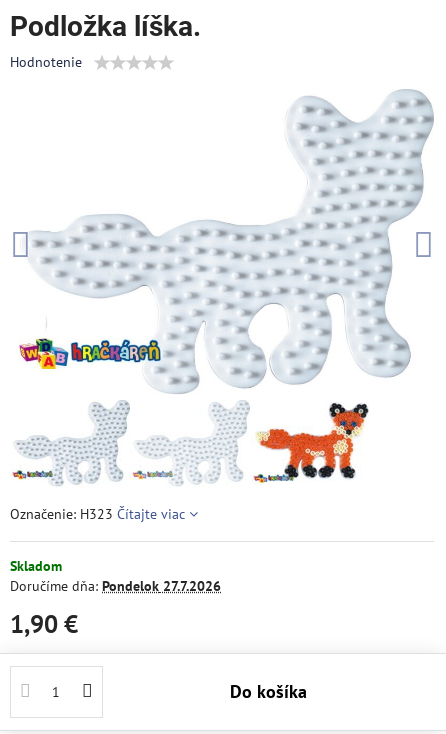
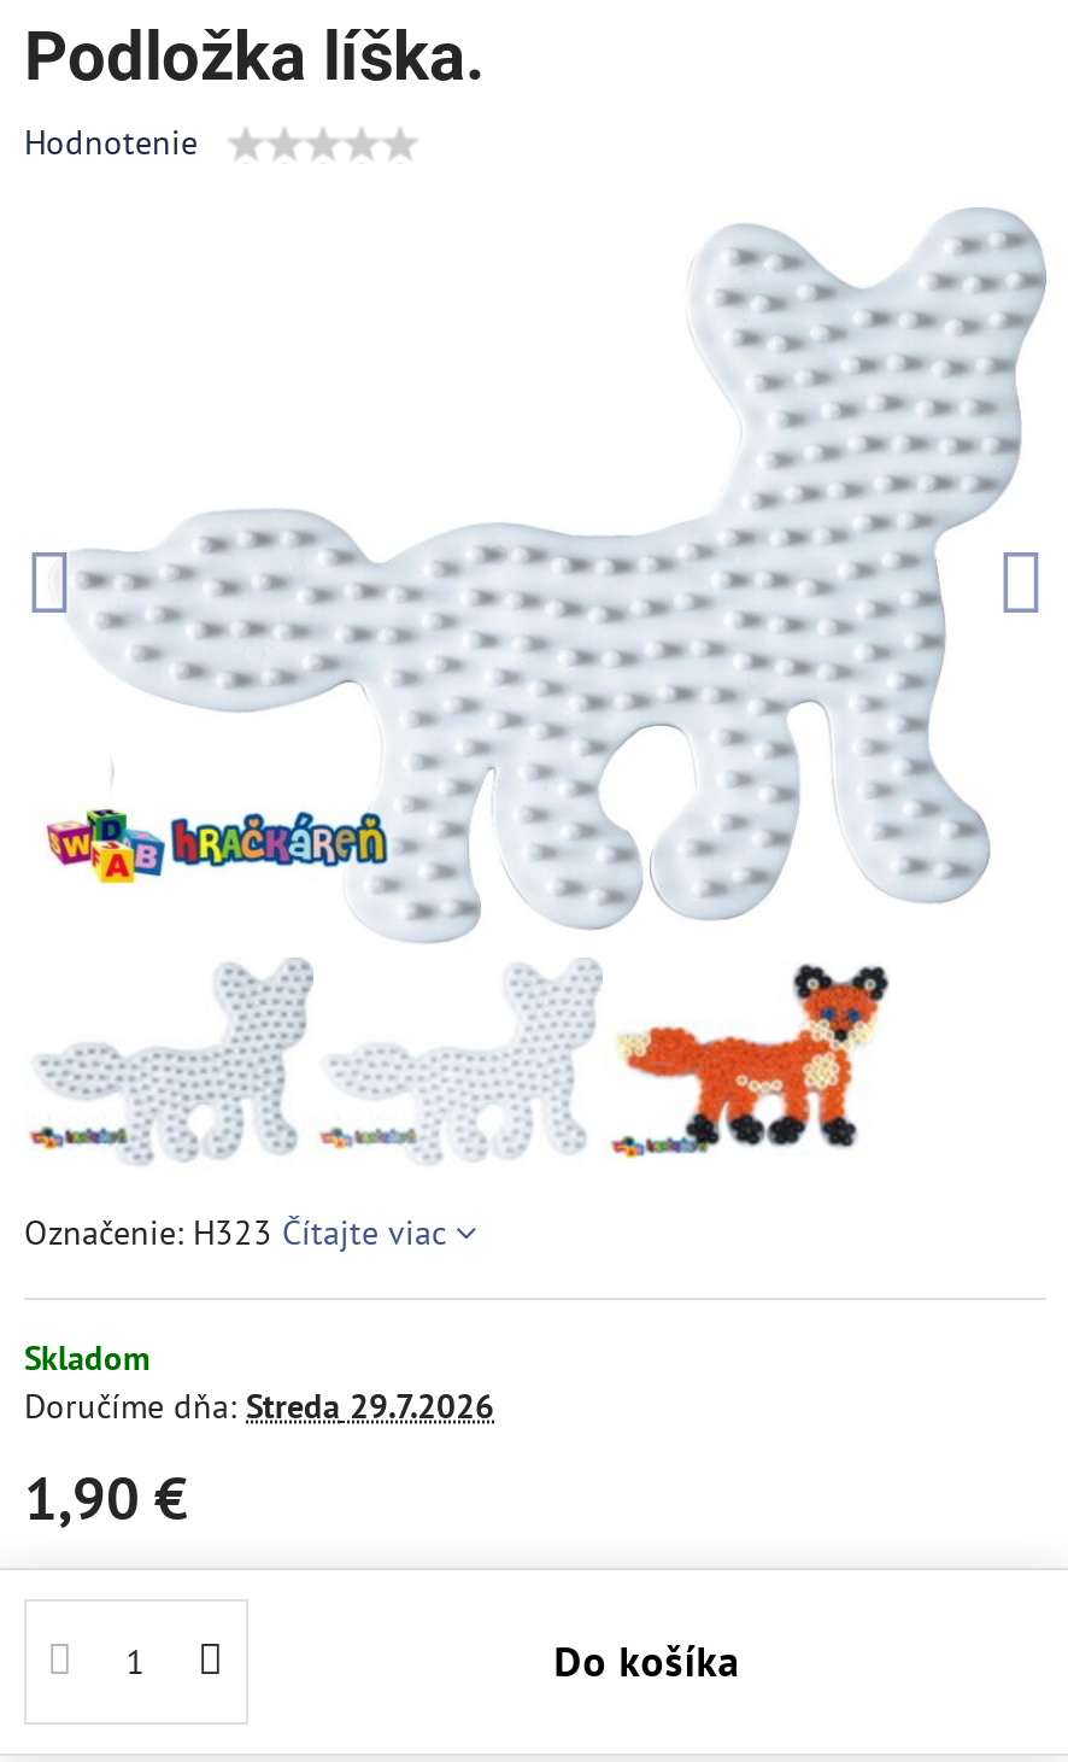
[10,577,221,595] Doručíme dňa: Pondelok 27.7.2026 -> [24,1385,494,1428] Doručíme dňa: Streda 29.7.2026

